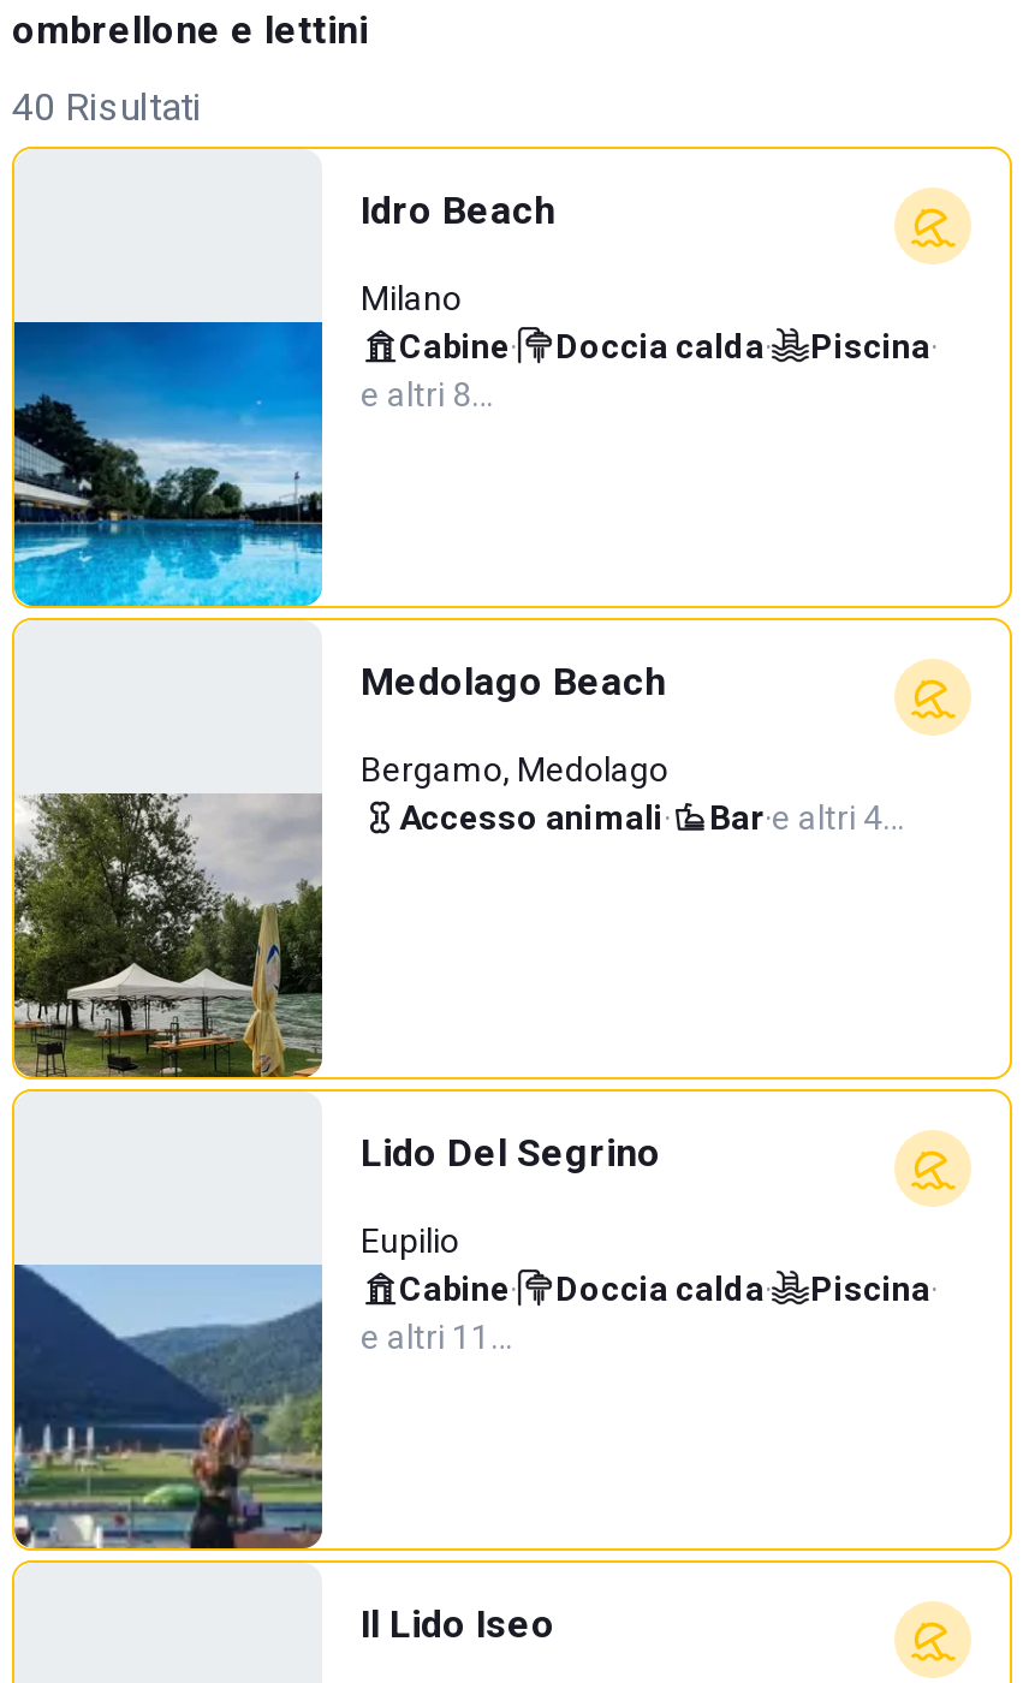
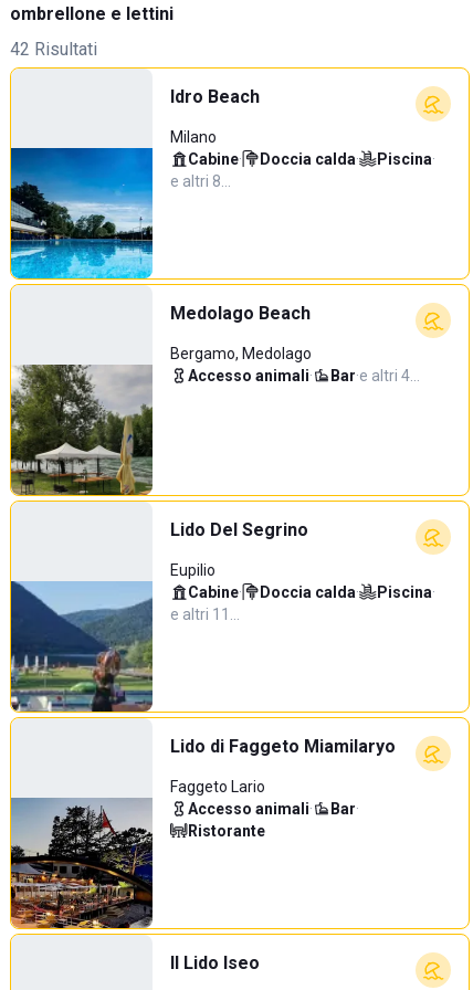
[12,84,202,130] 40 Risultati -> [10,39,97,60] 42 Risultati
none -> [10,736,396,929] [image] | Lido di Faggeto Miamilaryo | Faggeto Lario | Accesso animali· | Bar· | Ristorante

